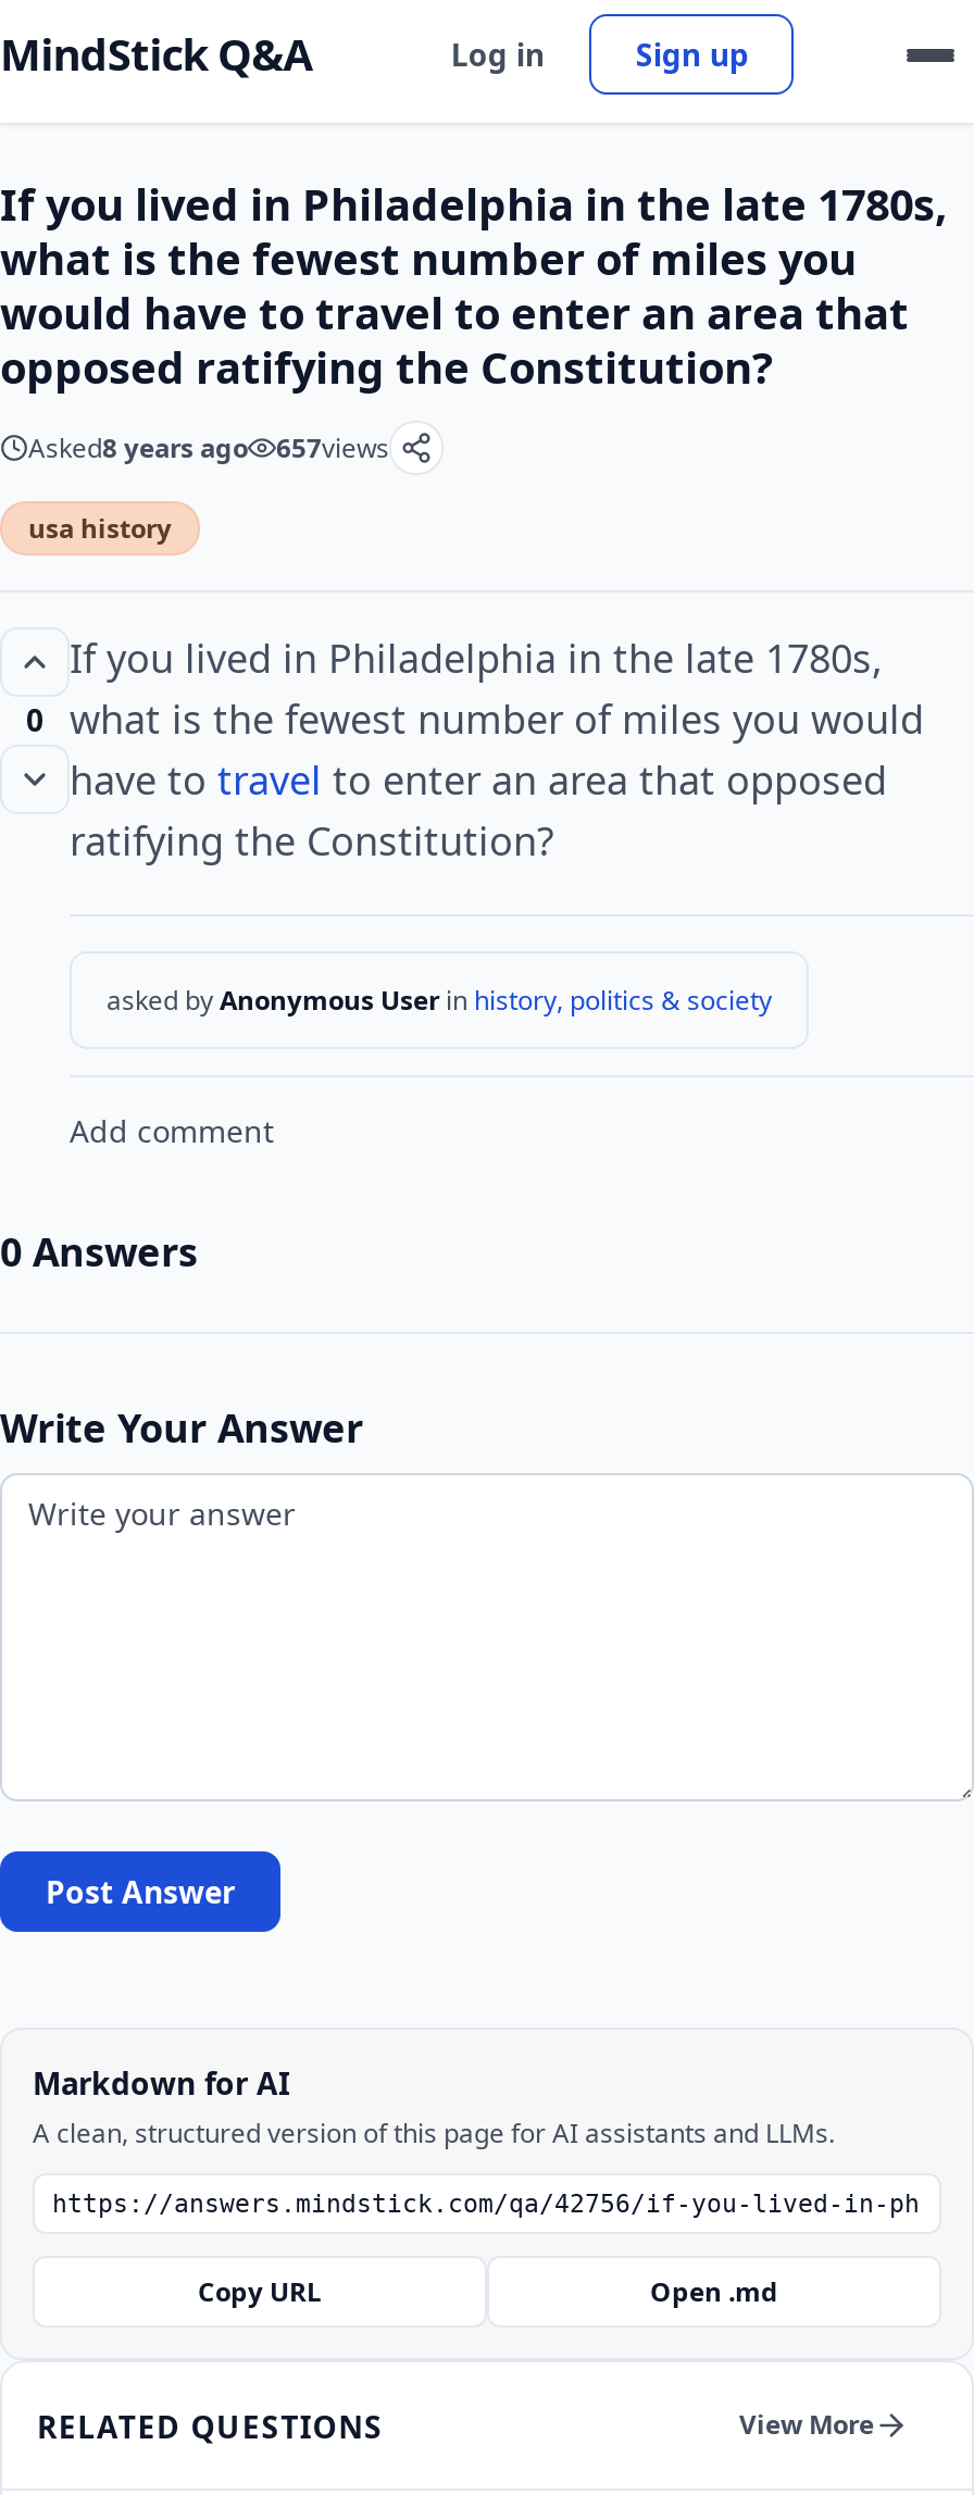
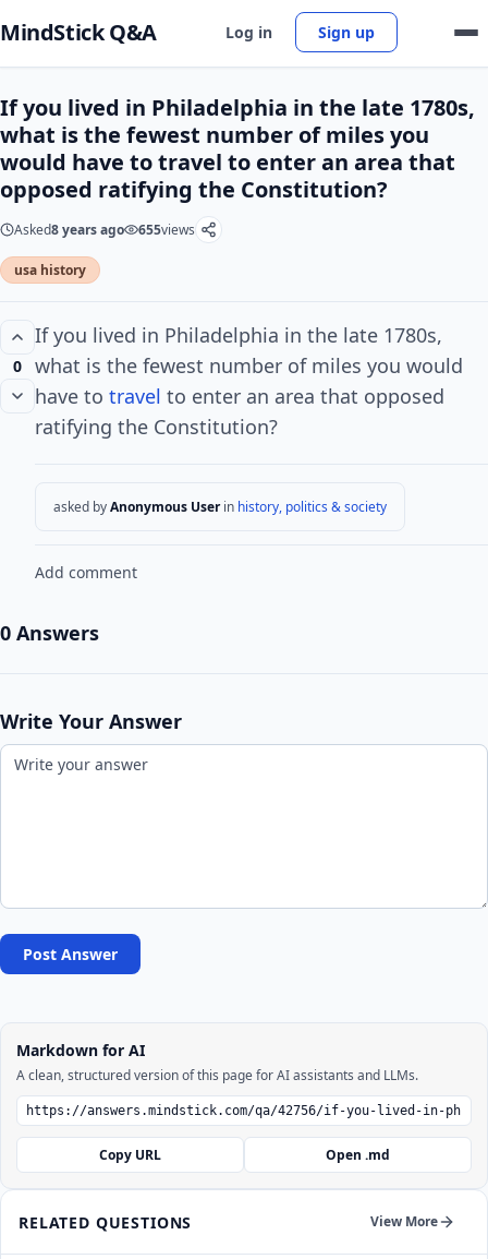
[28,429,389,466] Asked8 years ago 657views -> [14,220,195,239] Asked8 years ago 655views

